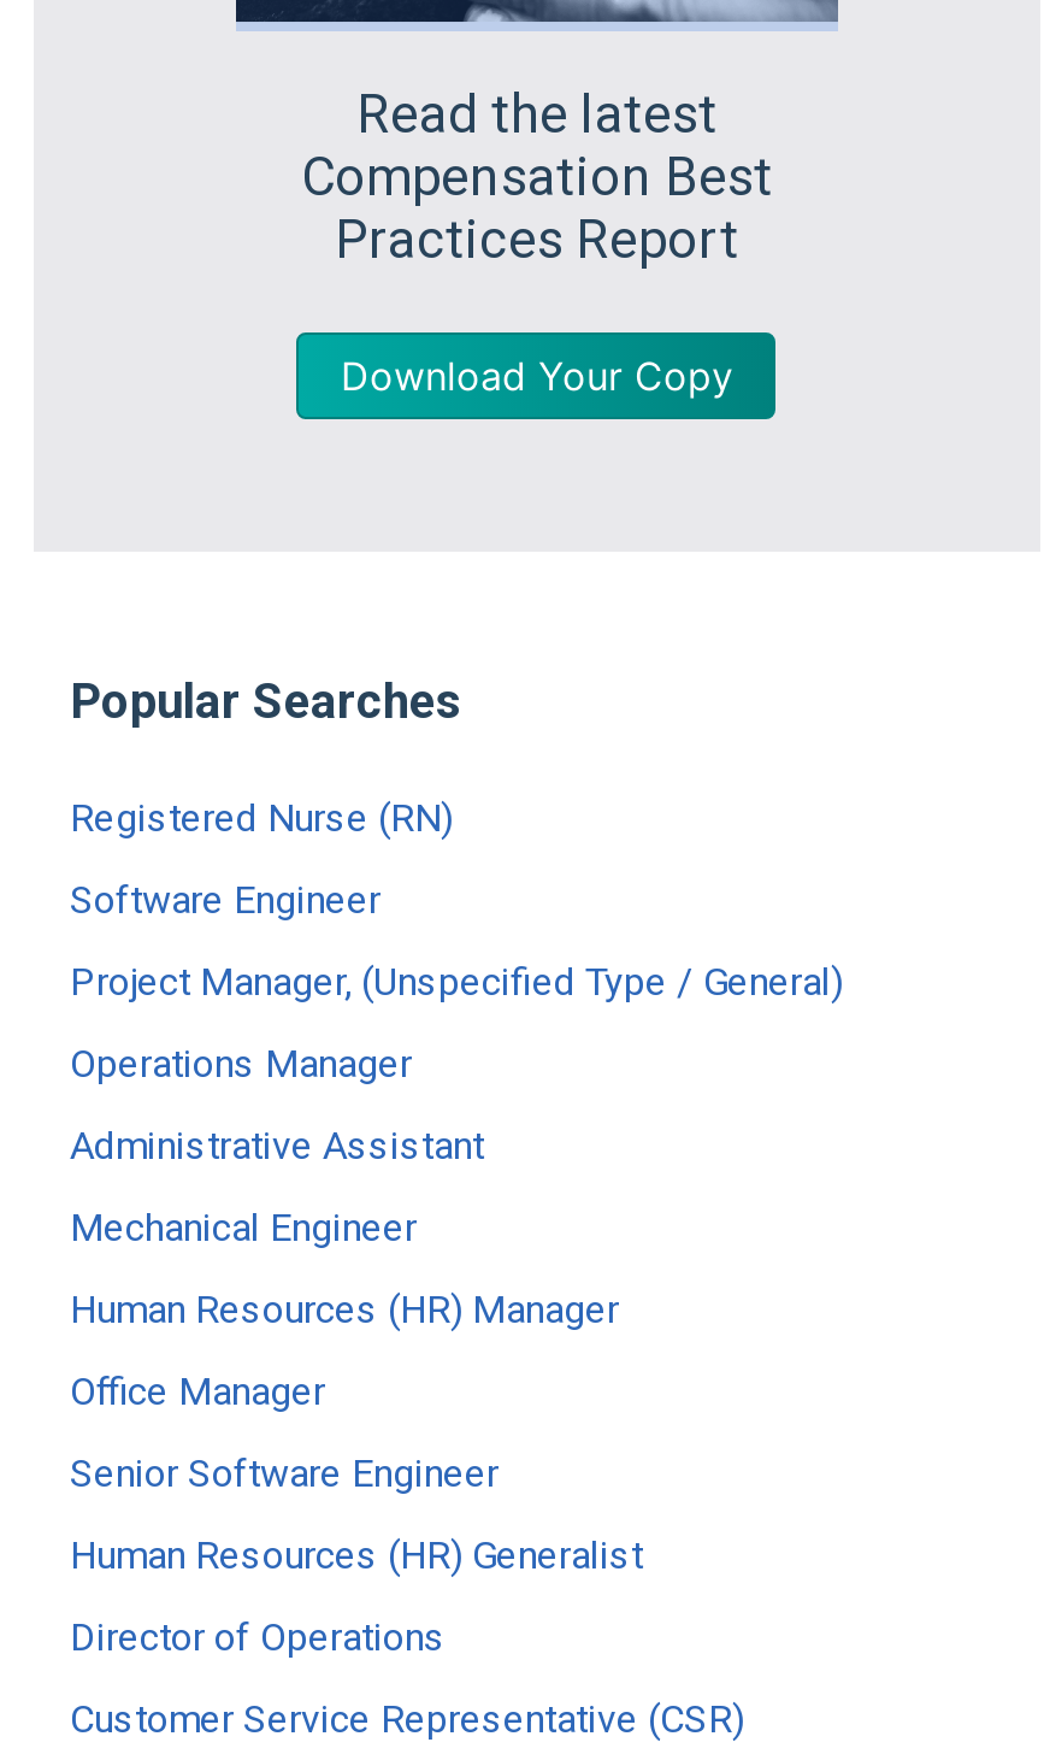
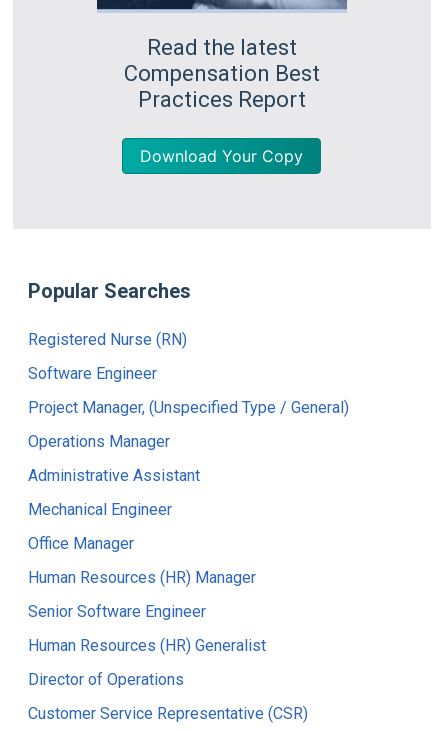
moved [70,1288,619,1333] -> [28,568,256,587]: Human Resources (HR) Manager
moved [70,1369,325,1415] -> [28,534,134,553]: Office Manager

